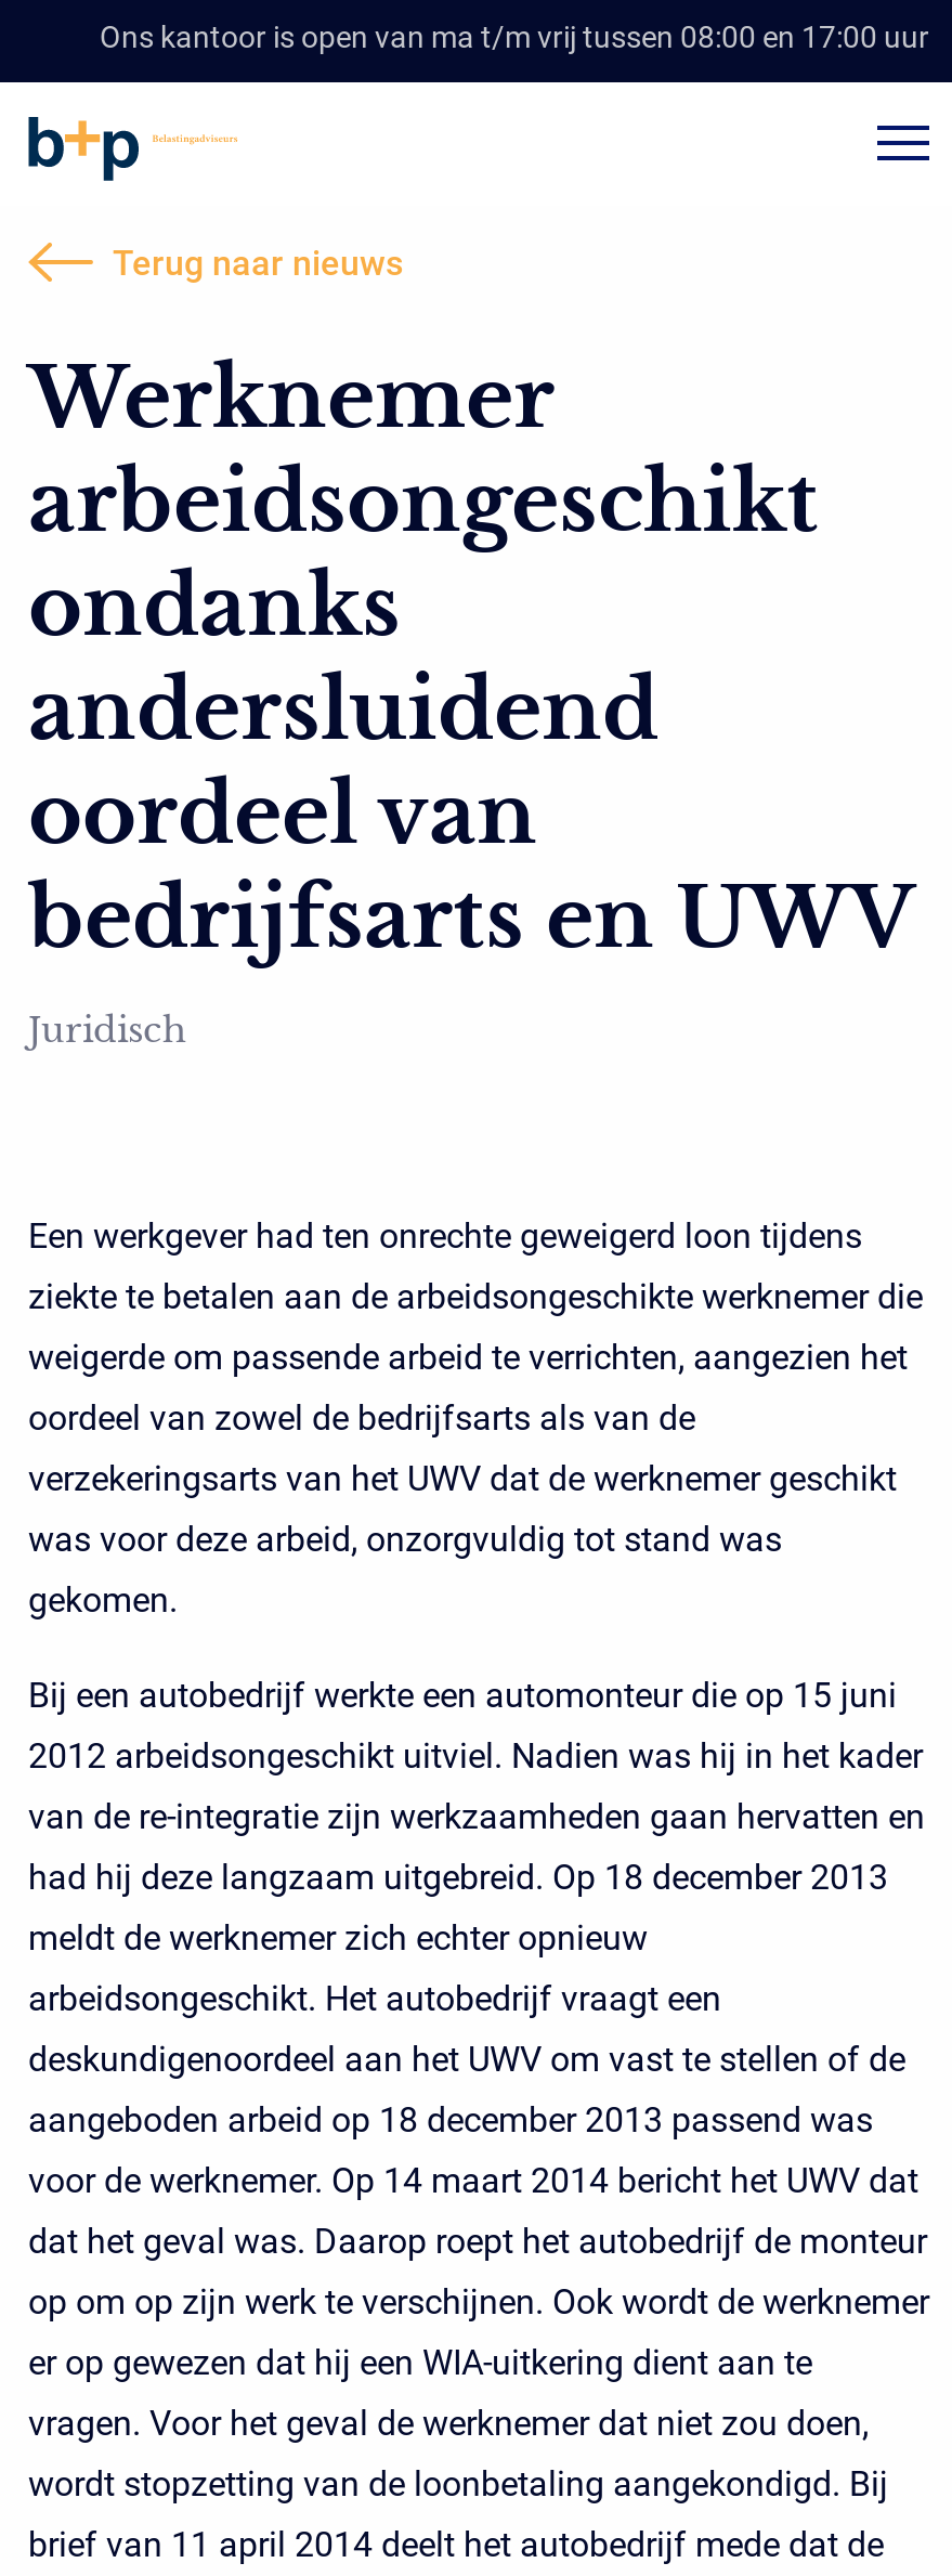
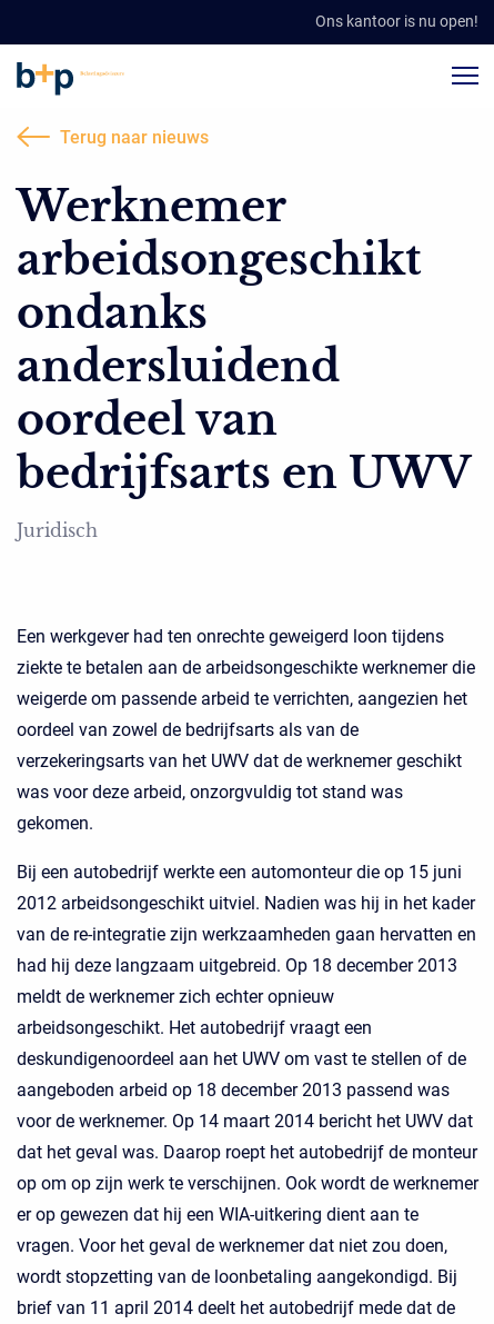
[100,19,929,54] Ons kantoor is open van ma t/m vrij tussen 08:00 en 17:00 uur -> [315,12,478,30] Ons kantoor is nu open!

